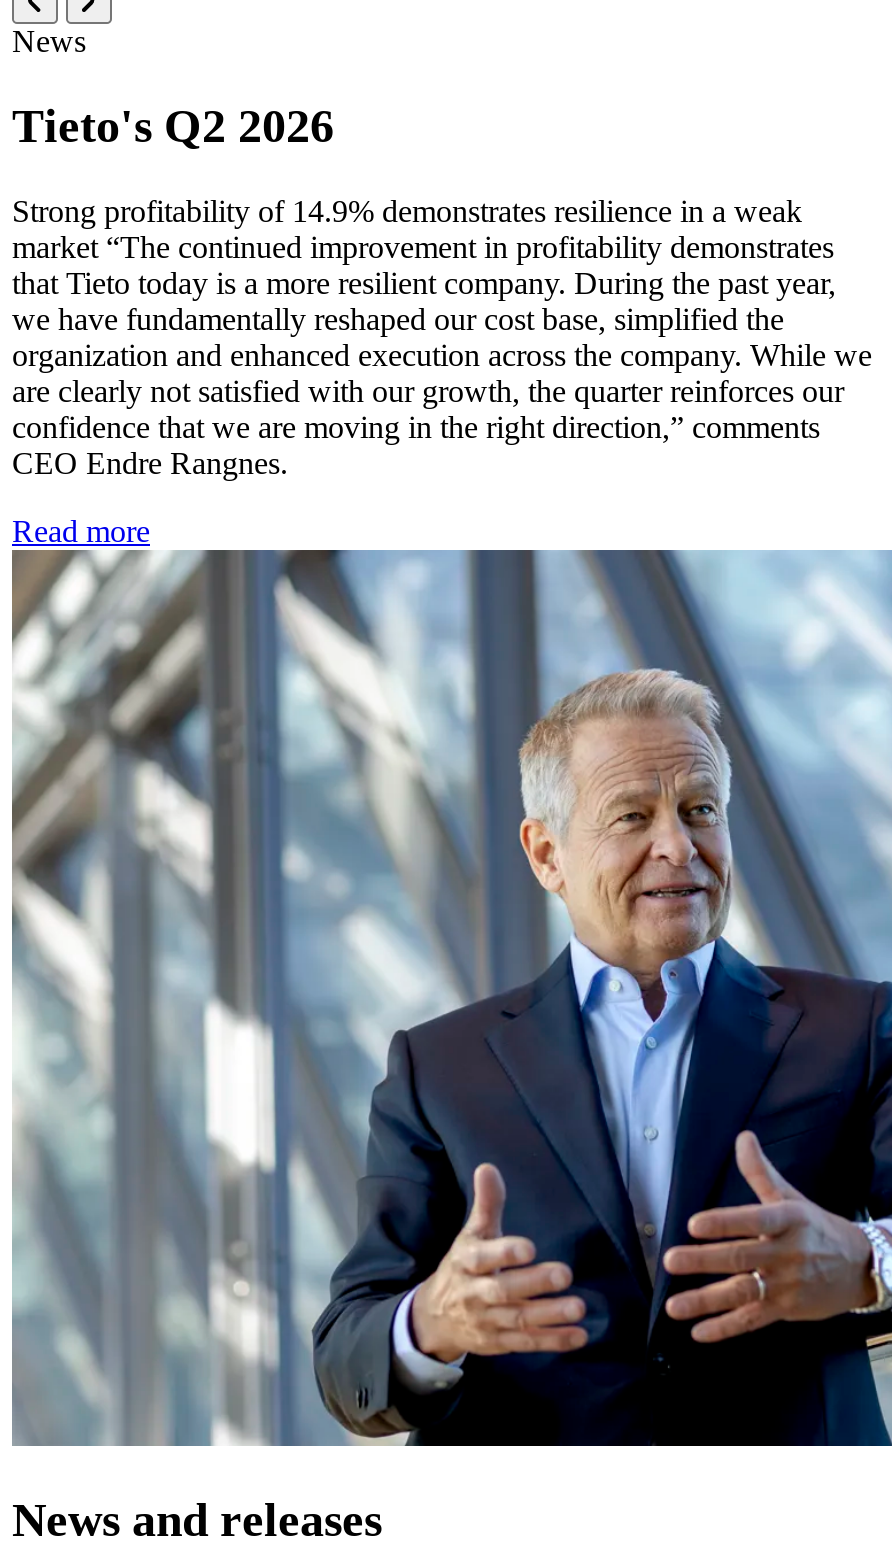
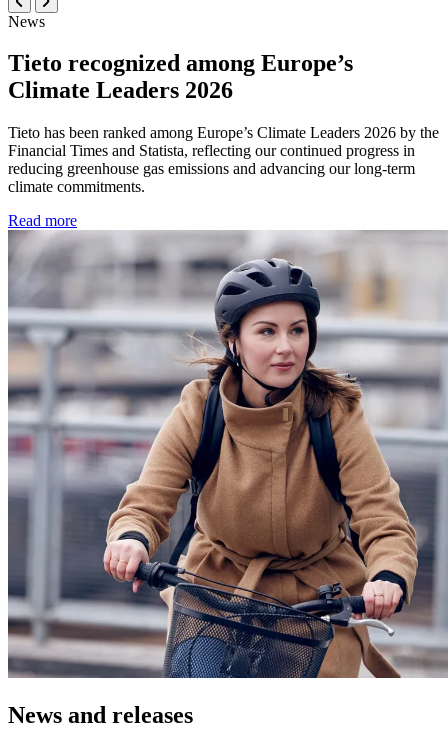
[12,101,334,153] Tieto's Q2 2026 -> [8,50,353,103] Tieto recognized among Europe’s | Climate Leaders 2026
[12,195,872,481] Strong profitability of 14.9% demonstrates resilience in a weak | market “The continued improvement in profitability demonstrates | that Tieto today is a more resilient company. During the past year, | we have fundamentally reshaped our cost base, simplified the | organization and enhanced execution across the company. While we | are clearly not satisfied with our growth, the quarter reinforces our | confidence that we are moving in the right direction,” comments | CEO Endre Rangnes. -> [8,124,439,195] Tieto has been ranked among Europe’s Climate Leaders 2026 by the | Financial Times and Statista, reflecting our continued progress in | reducing greenhouse gas emissions and advancing our long-term | climate commitments.
[12,548,886,1448] [image] -> [8,230,445,679] [image]

